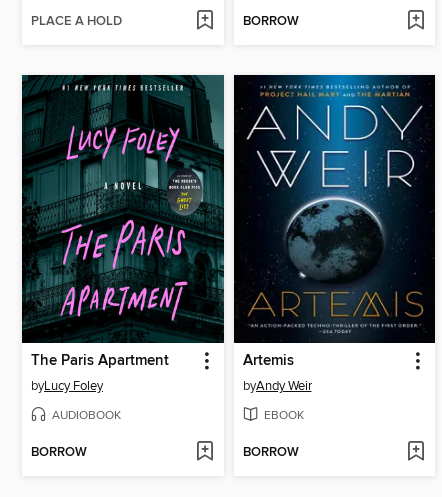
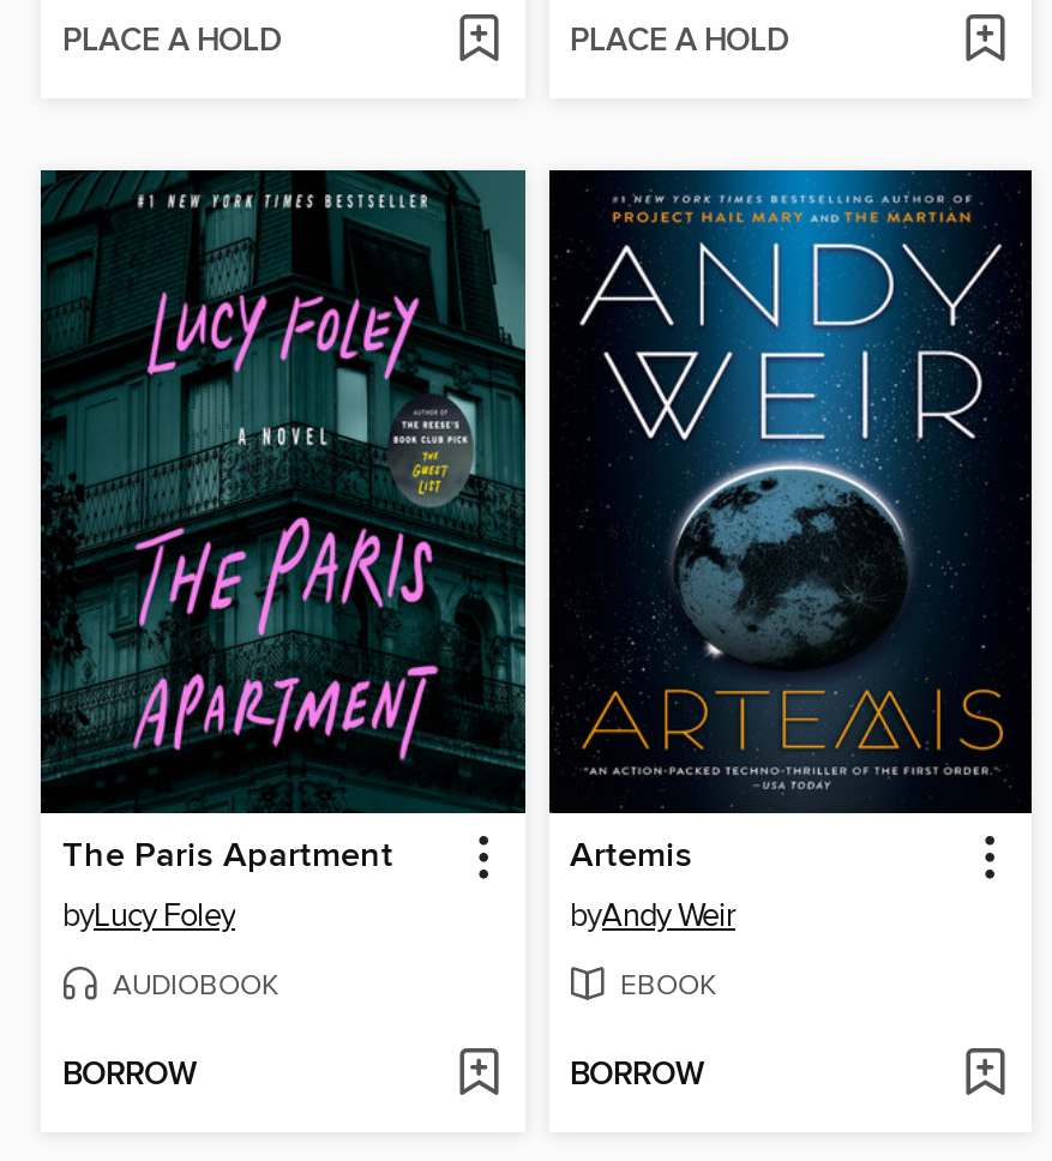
[242,13,298,30] BORROW -> [570,21,788,61] PLACE A HOLD

